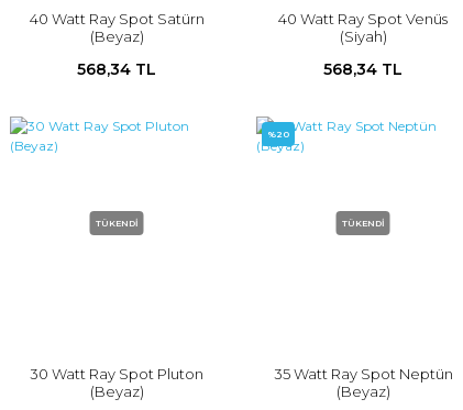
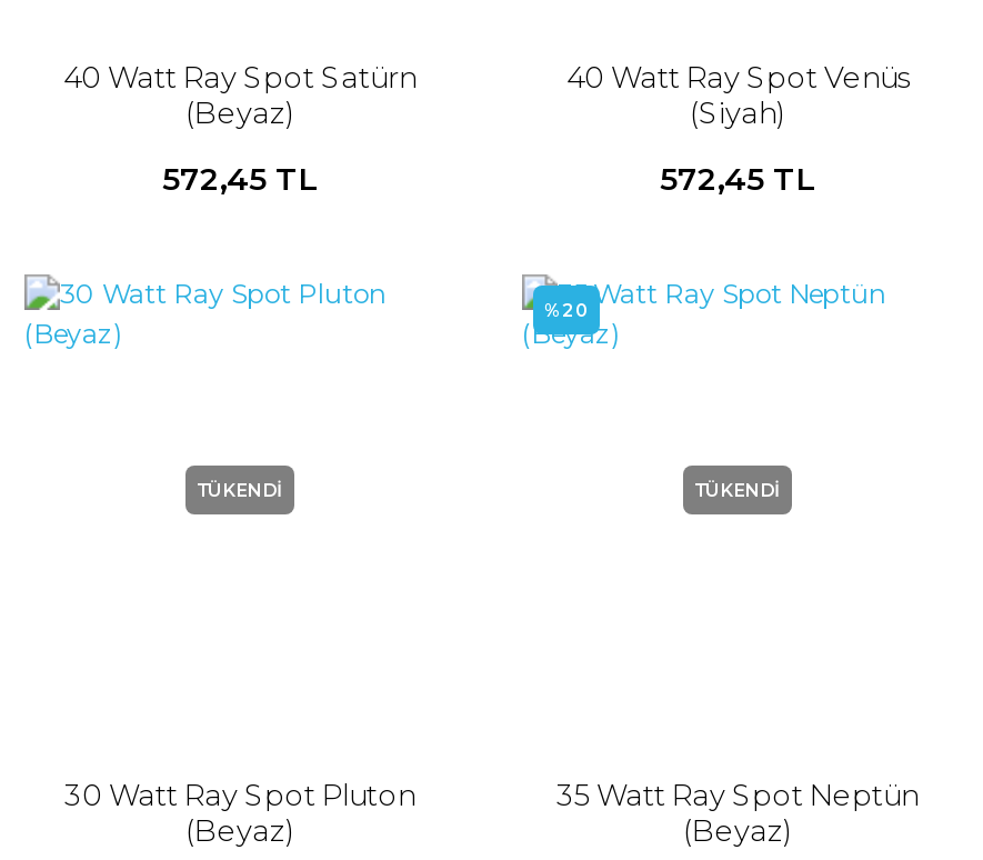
[77,59,156,79] 568,34 TL -> [162,159,318,199] 572,45 TL
[323,59,403,79] 568,34 TL -> [660,159,815,199] 572,45 TL

